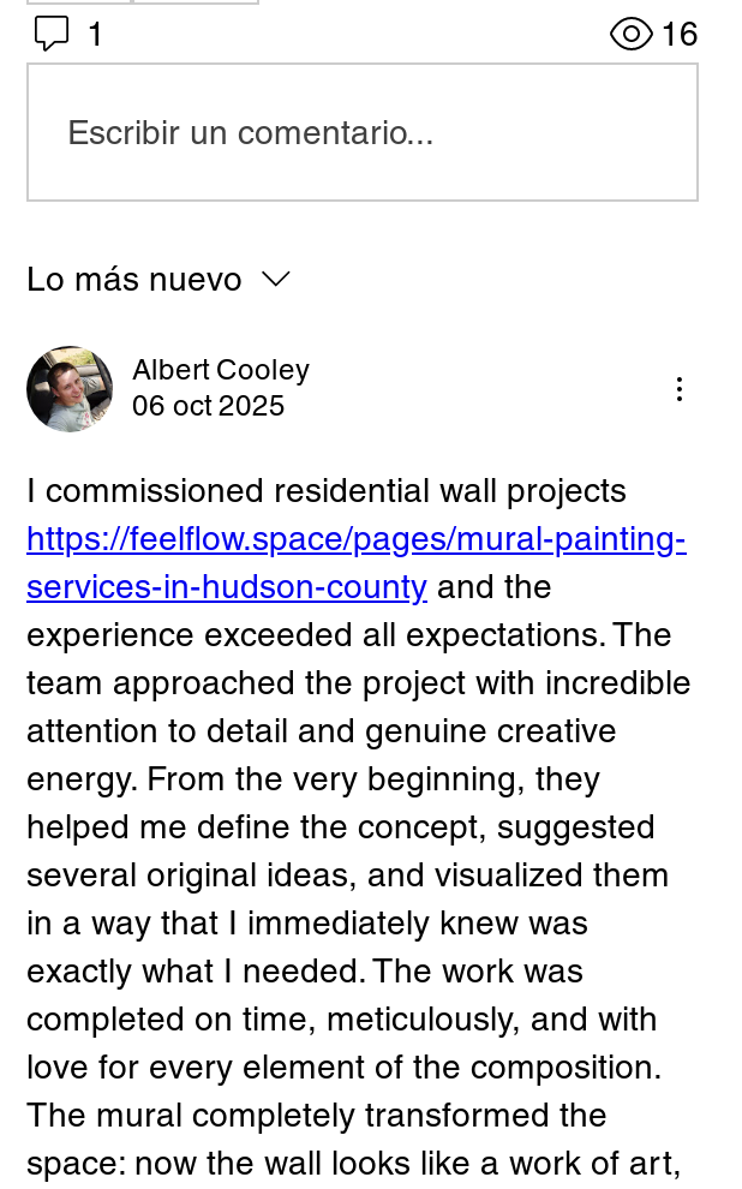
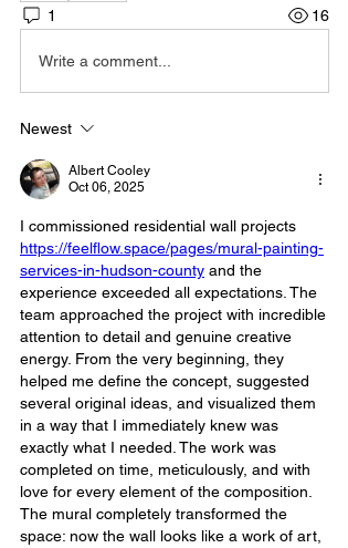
[67,112,435,151] Escribir un comentario... -> [39,52,171,70] Write a comment...
[26,260,243,299] Lo más nuevo -> [20,120,72,138] Newest
[132,390,286,423] 06 oct 2025 -> [68,180,145,195] Oct 06, 2025

